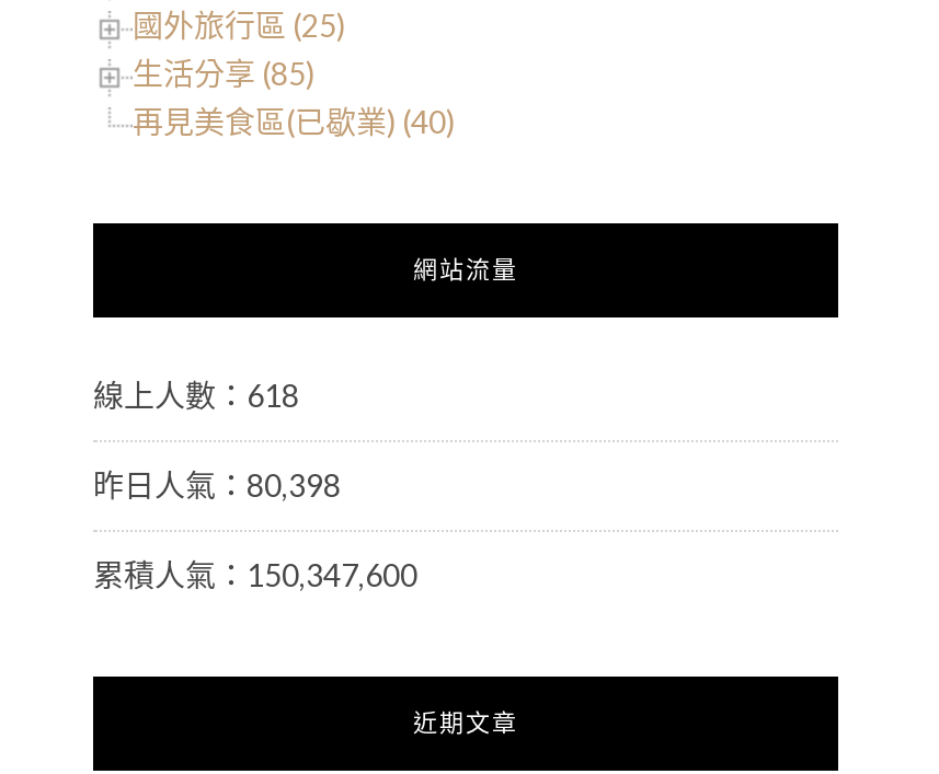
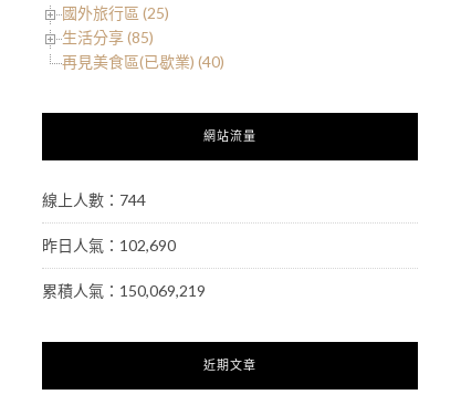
[93,377,299,415] 線上人數：618 -> [42,191,146,210] 線上人數：744
[93,467,341,504] 昨日人氣：80,398 -> [42,236,176,255] 昨日人氣：102,690
[93,557,417,594] 累積人氣：150,347,600 -> [42,282,206,300] 累積人氣：150,069,219

